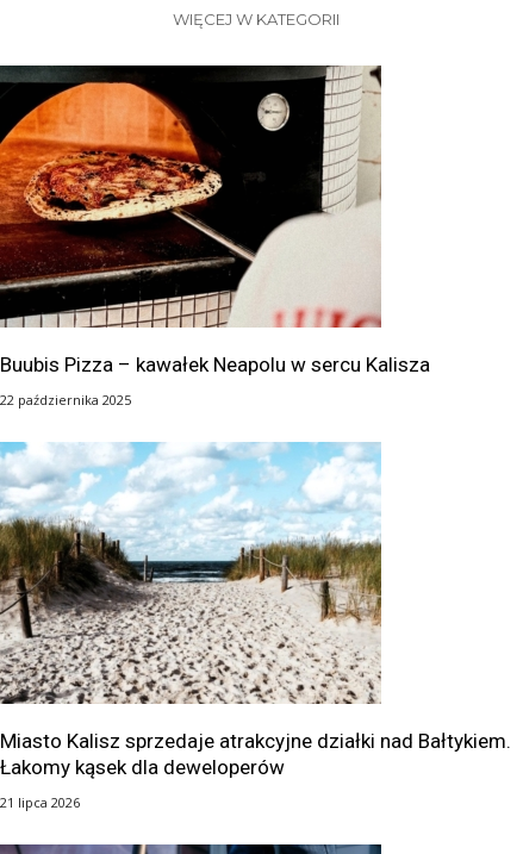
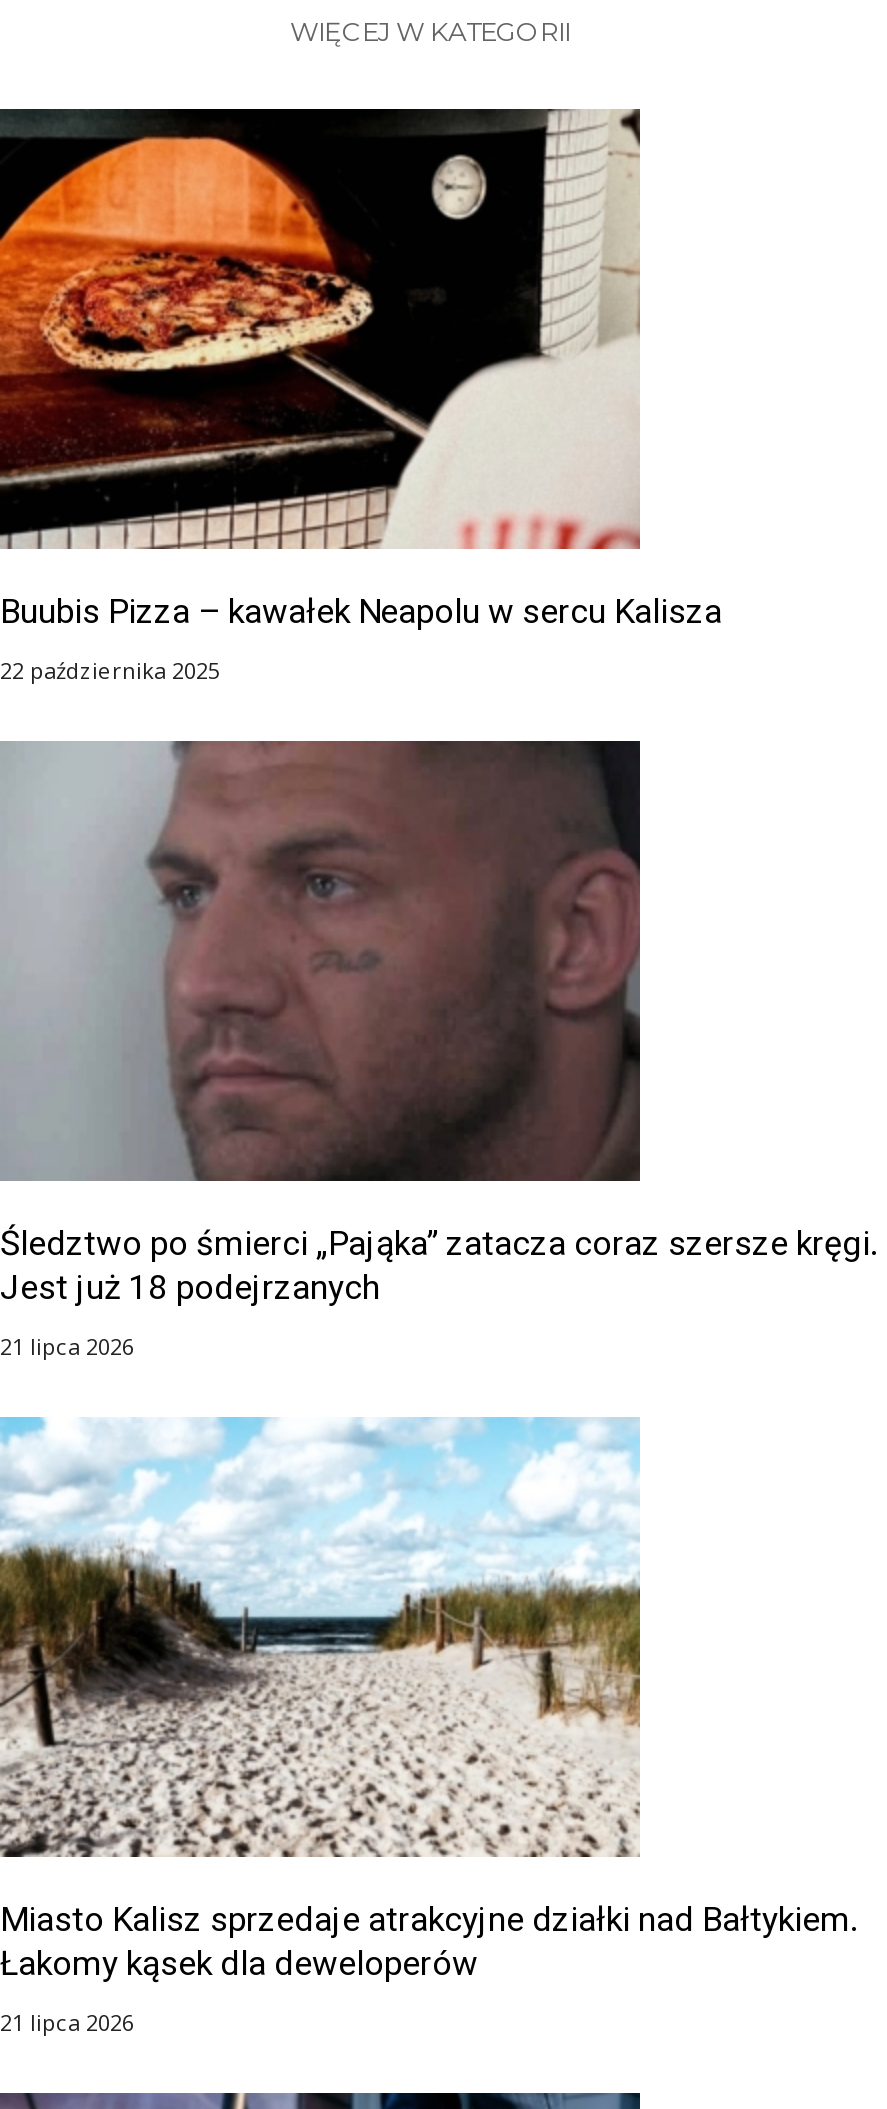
none -> [0,739,878,1362] [image] | Śledztwo po śmierci „Pająka” zatacza coraz szersze kręgi. | Jest już 18 podejrzanych | 21 lipca 2026

